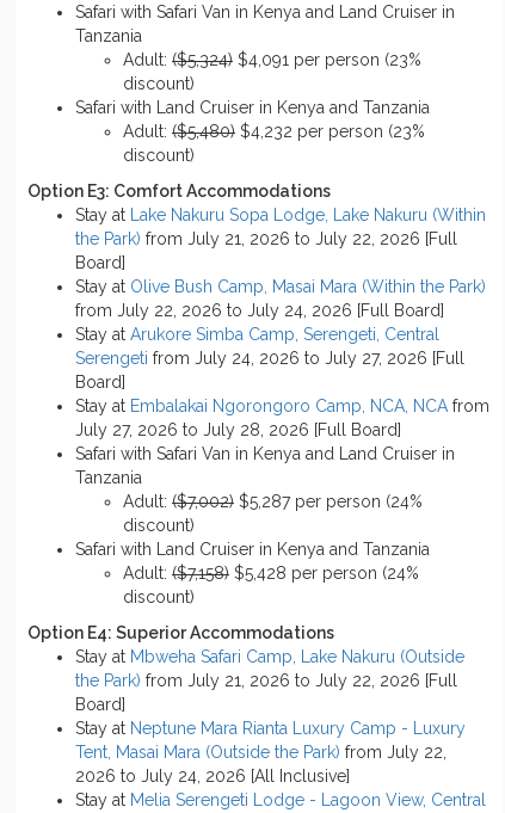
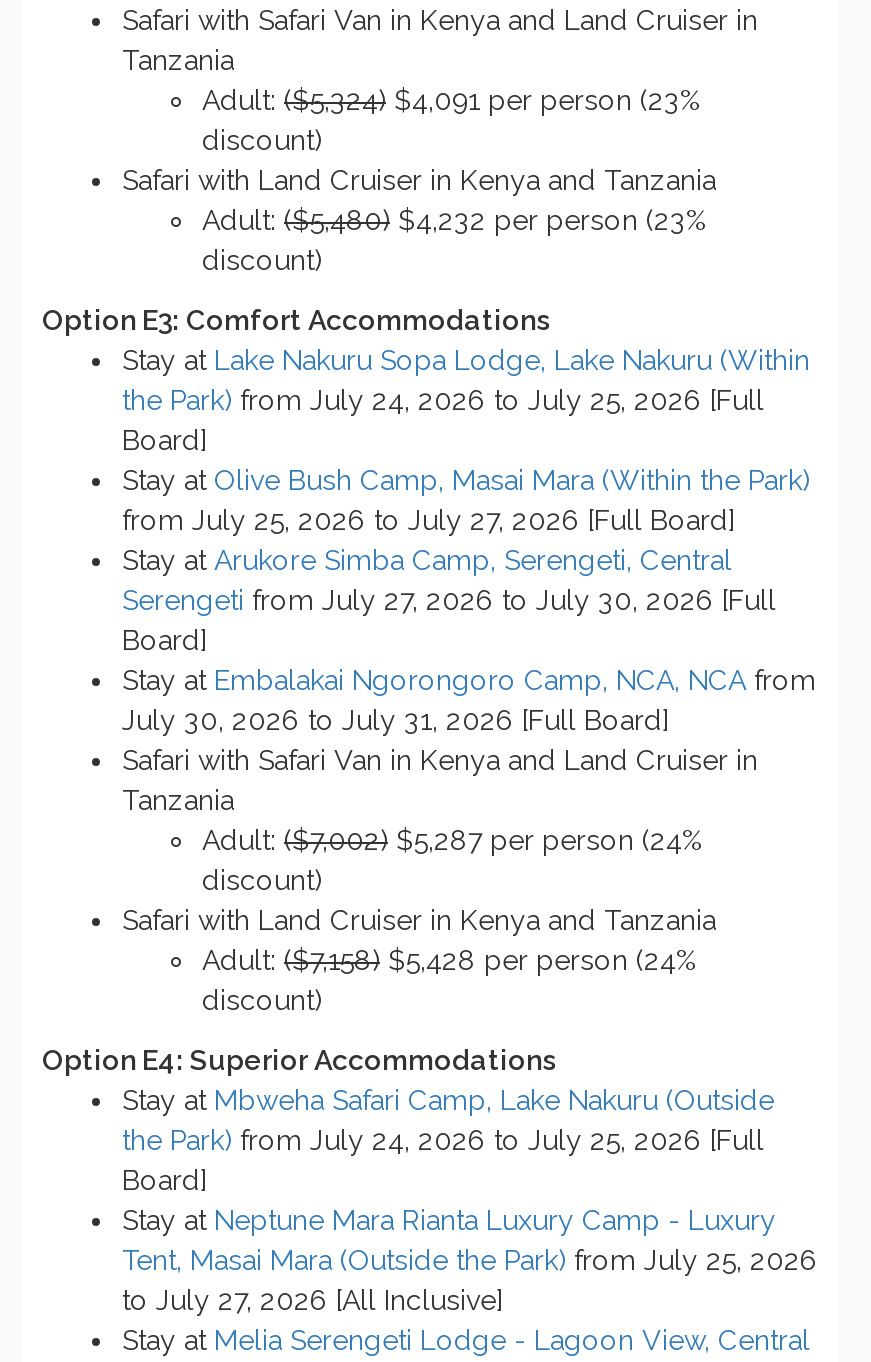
[75,229,457,248] the Park) from July 21, 2026 to July 22, 2026 [Full -> [122,384,764,416] the Park) from July 24, 2026 to July 25, 2026 [Full
[75,301,444,320] from July 22, 2026 to July 24, 2026 [Full Board] -> [122,504,734,536] from July 25, 2026 to July 27, 2026 [Full Board]
[75,348,464,367] Serengeti from July 24, 2026 to July 27, 2026 [Full -> [122,584,776,616] Serengeti from July 27, 2026 to July 30, 2026 [Full
[75,420,401,439] July 27, 2026 to July 28, 2026 [Full Board] -> [122,704,668,736] July 30, 2026 to July 31, 2026 [Full Board]
[75,671,457,690] the Park) from July 21, 2026 to July 22, 2026 [Full -> [122,1124,764,1156] the Park) from July 24, 2026 to July 25, 2026 [Full
[75,742,447,785] Tent, Masai Mara (Outside the Park) from July 22, | 2026 to July 24, 2026 [All Inclusive] -> [122,1244,818,1316] Tent, Masai Mara (Outside the Park) from July 25, 2026 | to July 27, 2026 [All Inclusive]

